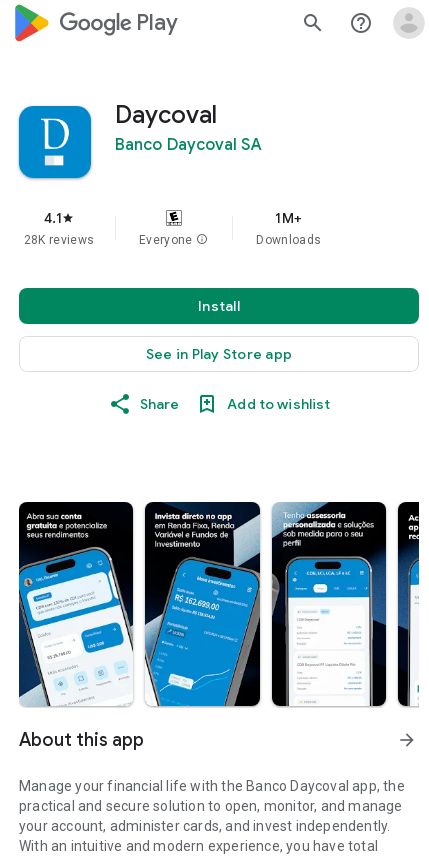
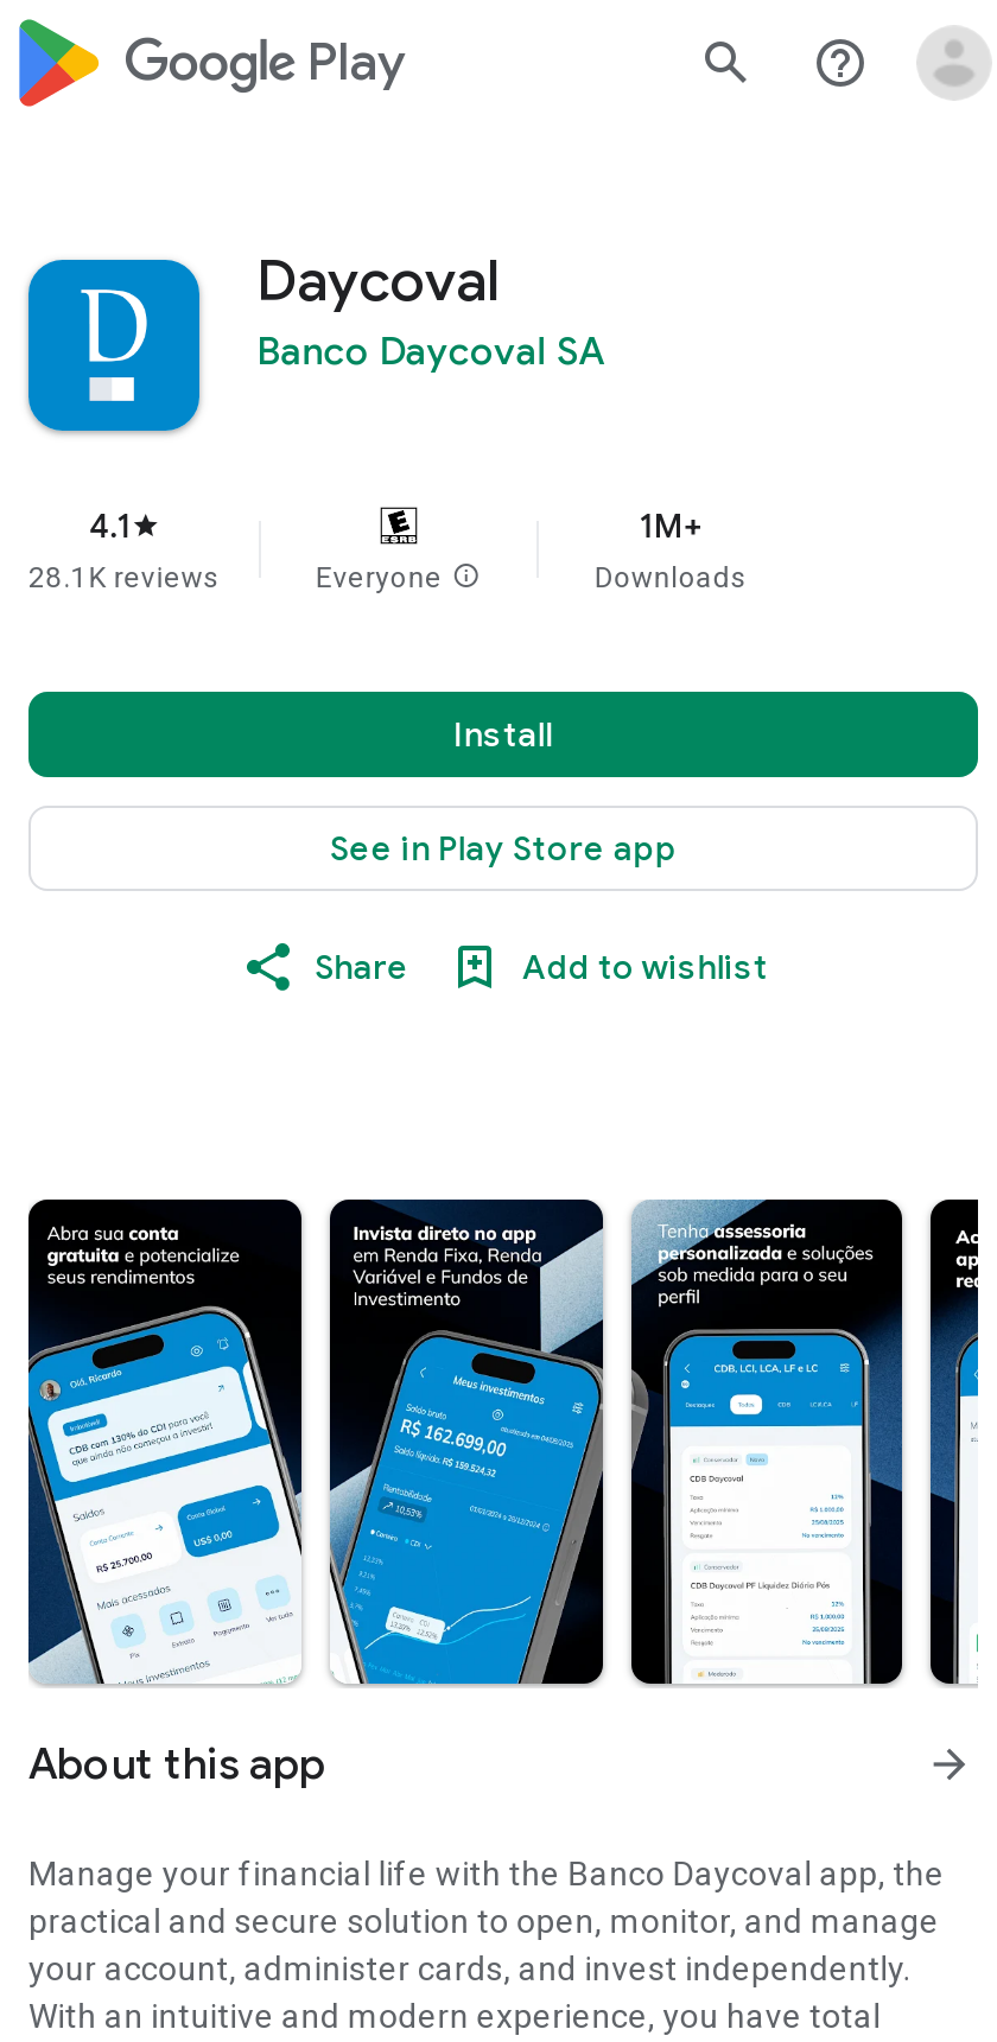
[24,233,94,247] 28K reviews -> [28,561,221,594] 28.1K reviews

